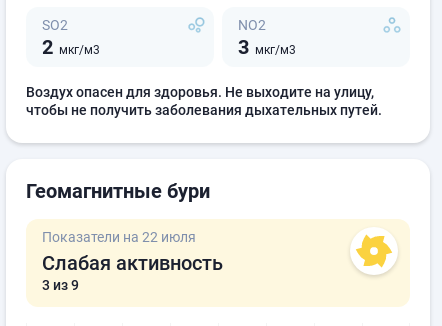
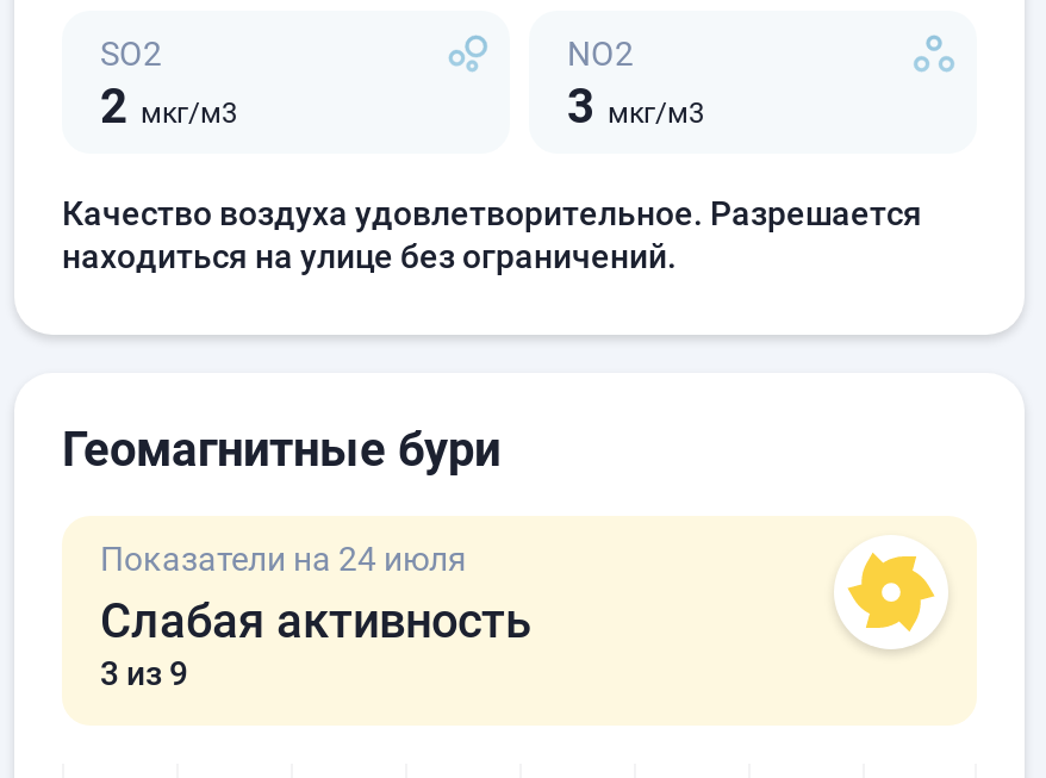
[26,84,382,118] Воздух опасен для здоровья. Не выходите на улицу, | чтобы не получить заболевания дыхательных путей. -> [62,194,922,275] Качество воздуха удовлетворительное. Разрешается | находиться на улице без ограничений.
[42,229,196,245] Показатели на 22 июля -> [100,540,467,578] Показатели на 24 июля

